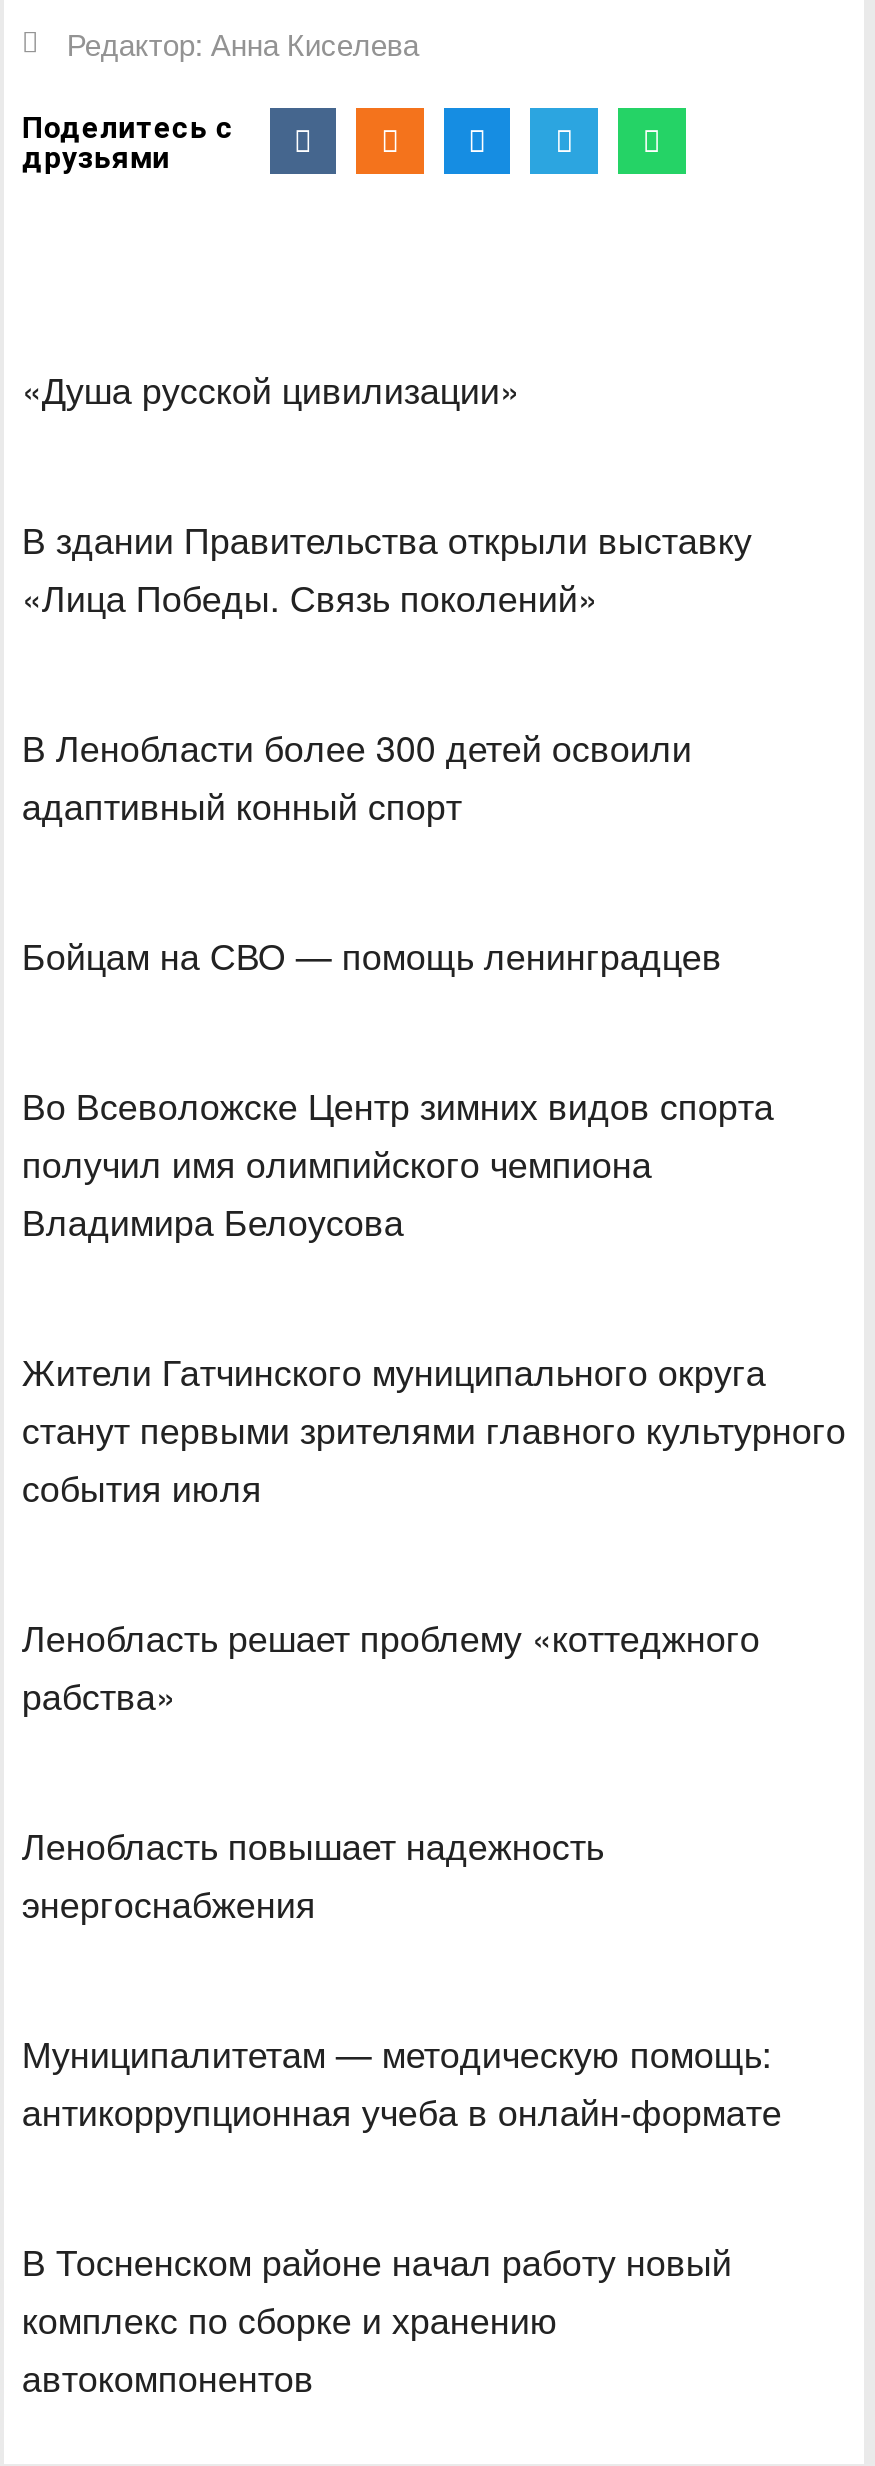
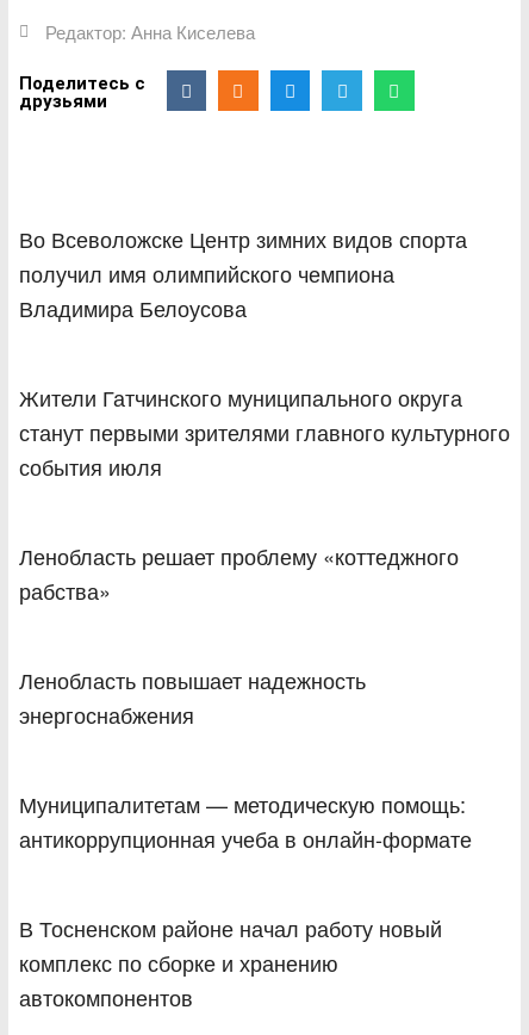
[22,362,752,980] «Душа русской цивилизации» | В здании Правительства открыли выставку | «Лица Победы. Связь поколений» | В Ленобласти более 300 детей освоили | адаптивный конный спорт | Бойцам на СВО — помощь ленинградцев -> none

